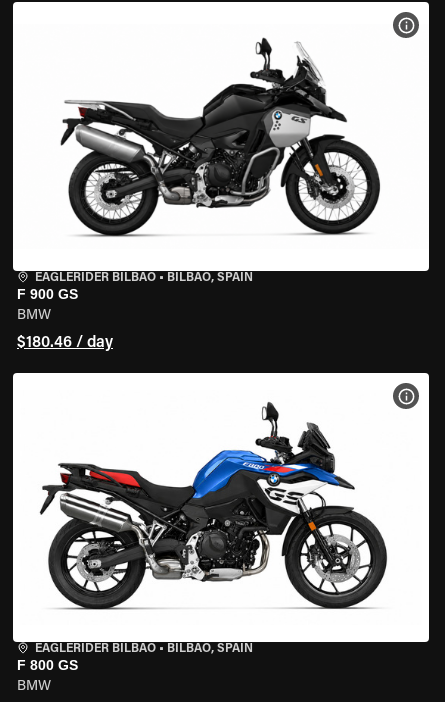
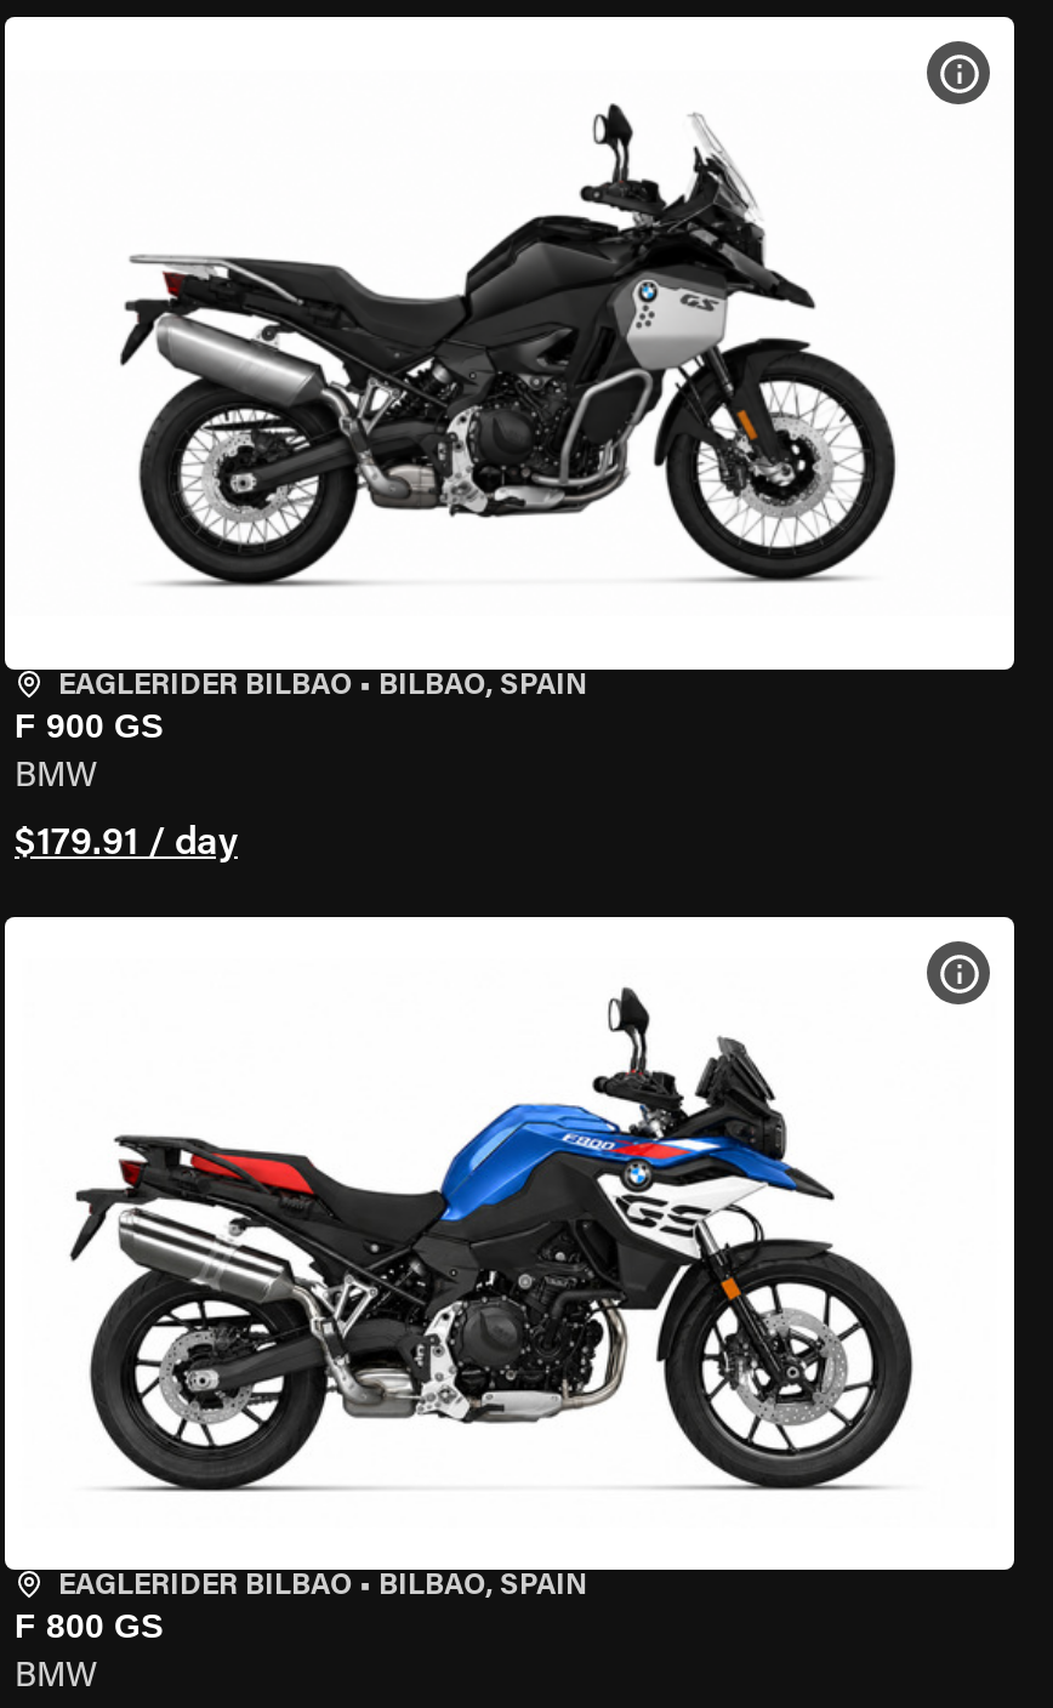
[17,335,113,351] $180.46 / day -> [15,825,238,864] $179.91 / day

